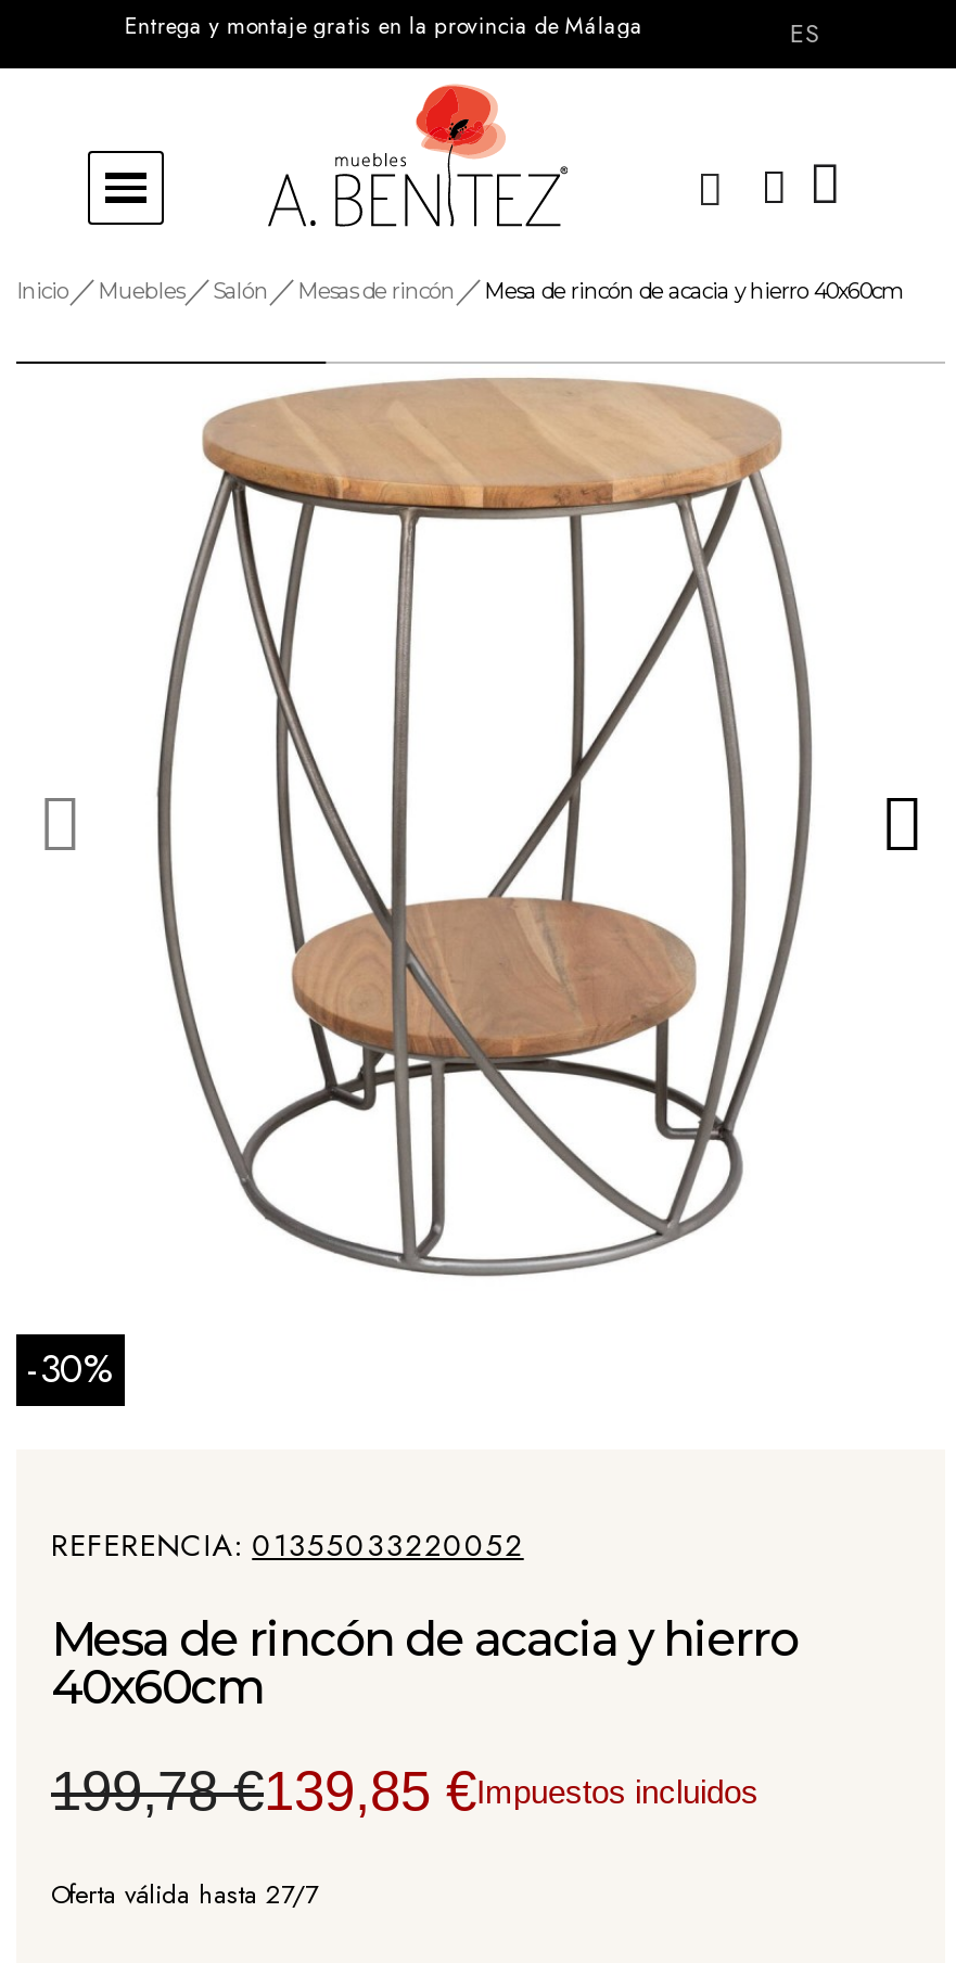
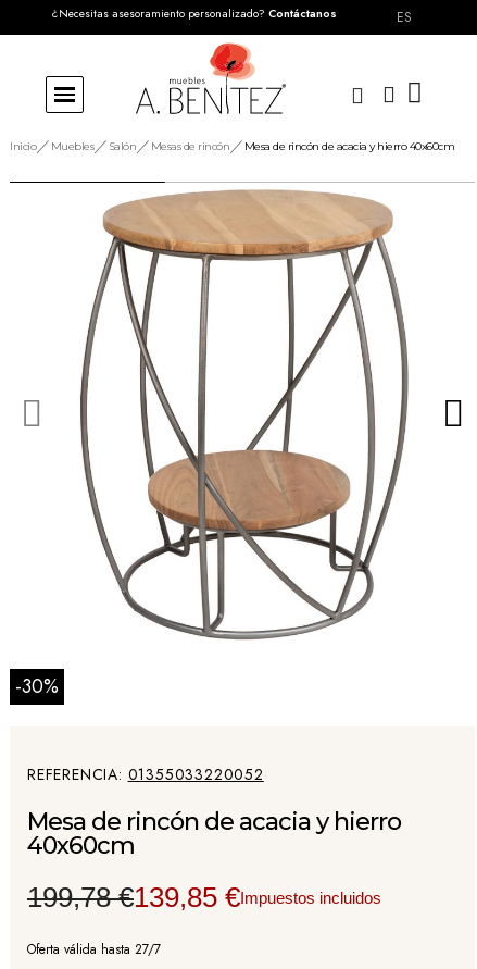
[124,10,643,42] Entrega y montaje gratis en la provincia de Málaga -> [51,5,337,22] ¿Necesitas asesoramiento personalizado? Contáctanos

